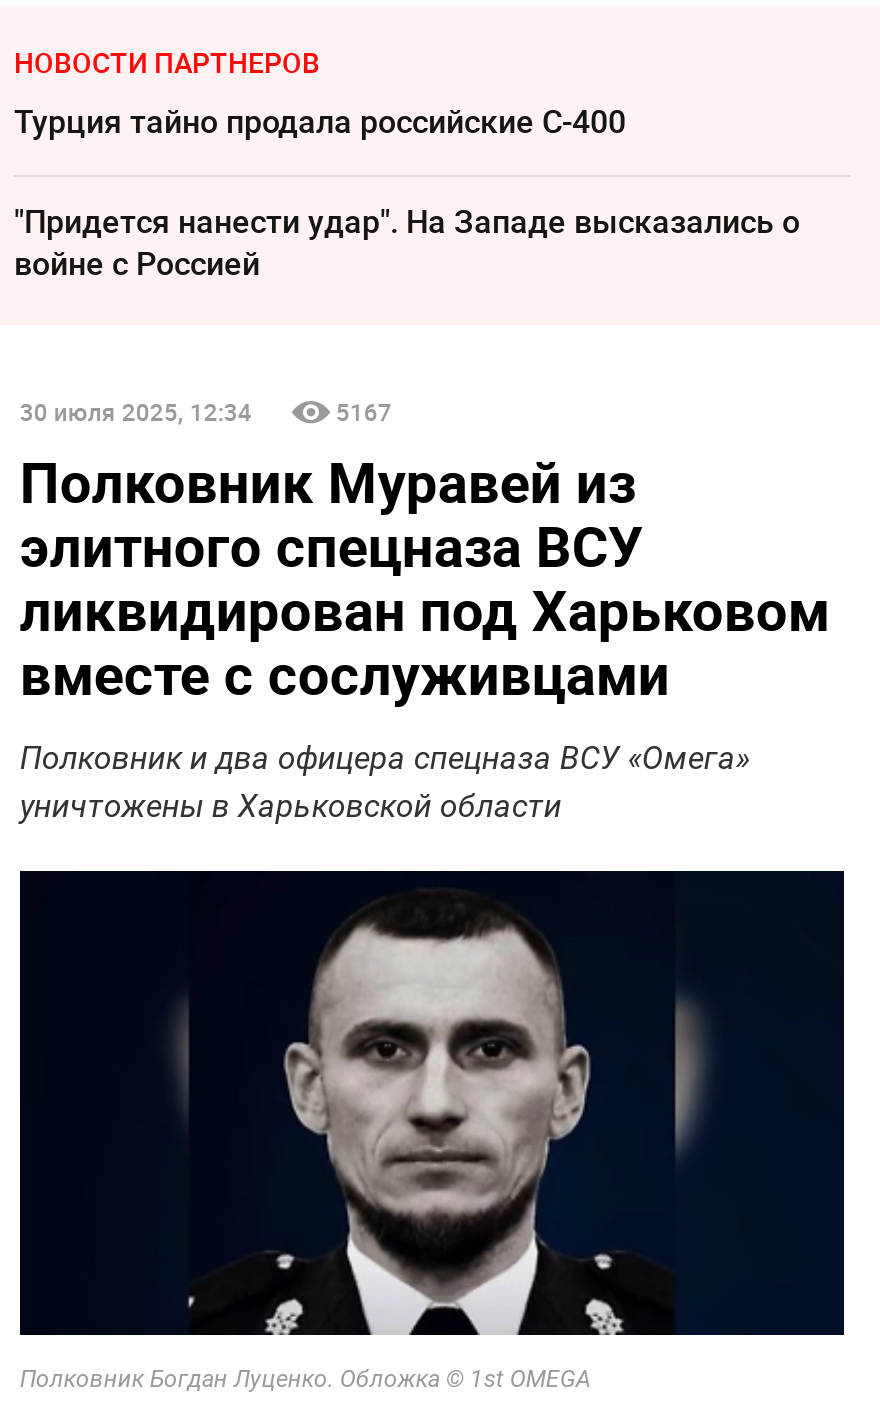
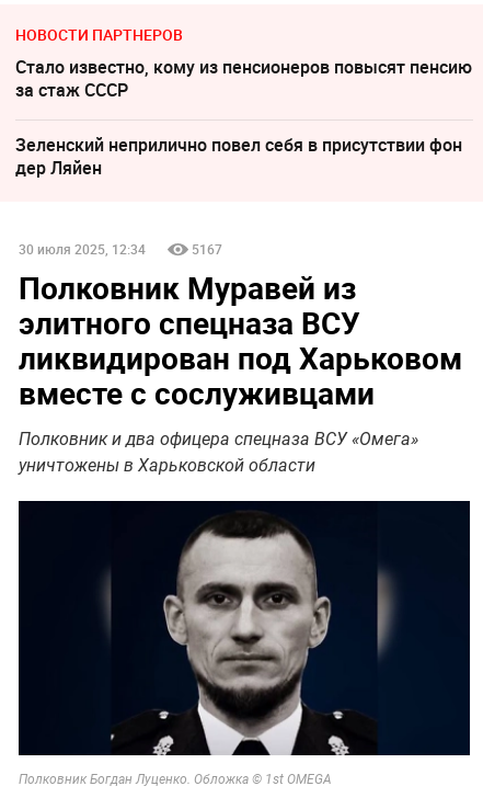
[14,99,626,143] Турция тайно продала российские С-400 -> [15,55,472,102] Стало известно, кому из пенсионеров повысят пенсию | за стаж СССР
[14,199,800,285] "Придется нанести удар". На Западе высказались о | войне с Россией -> [15,133,462,180] Зеленский неприлично повел cебя в присутствии фон | дер Ляйен

